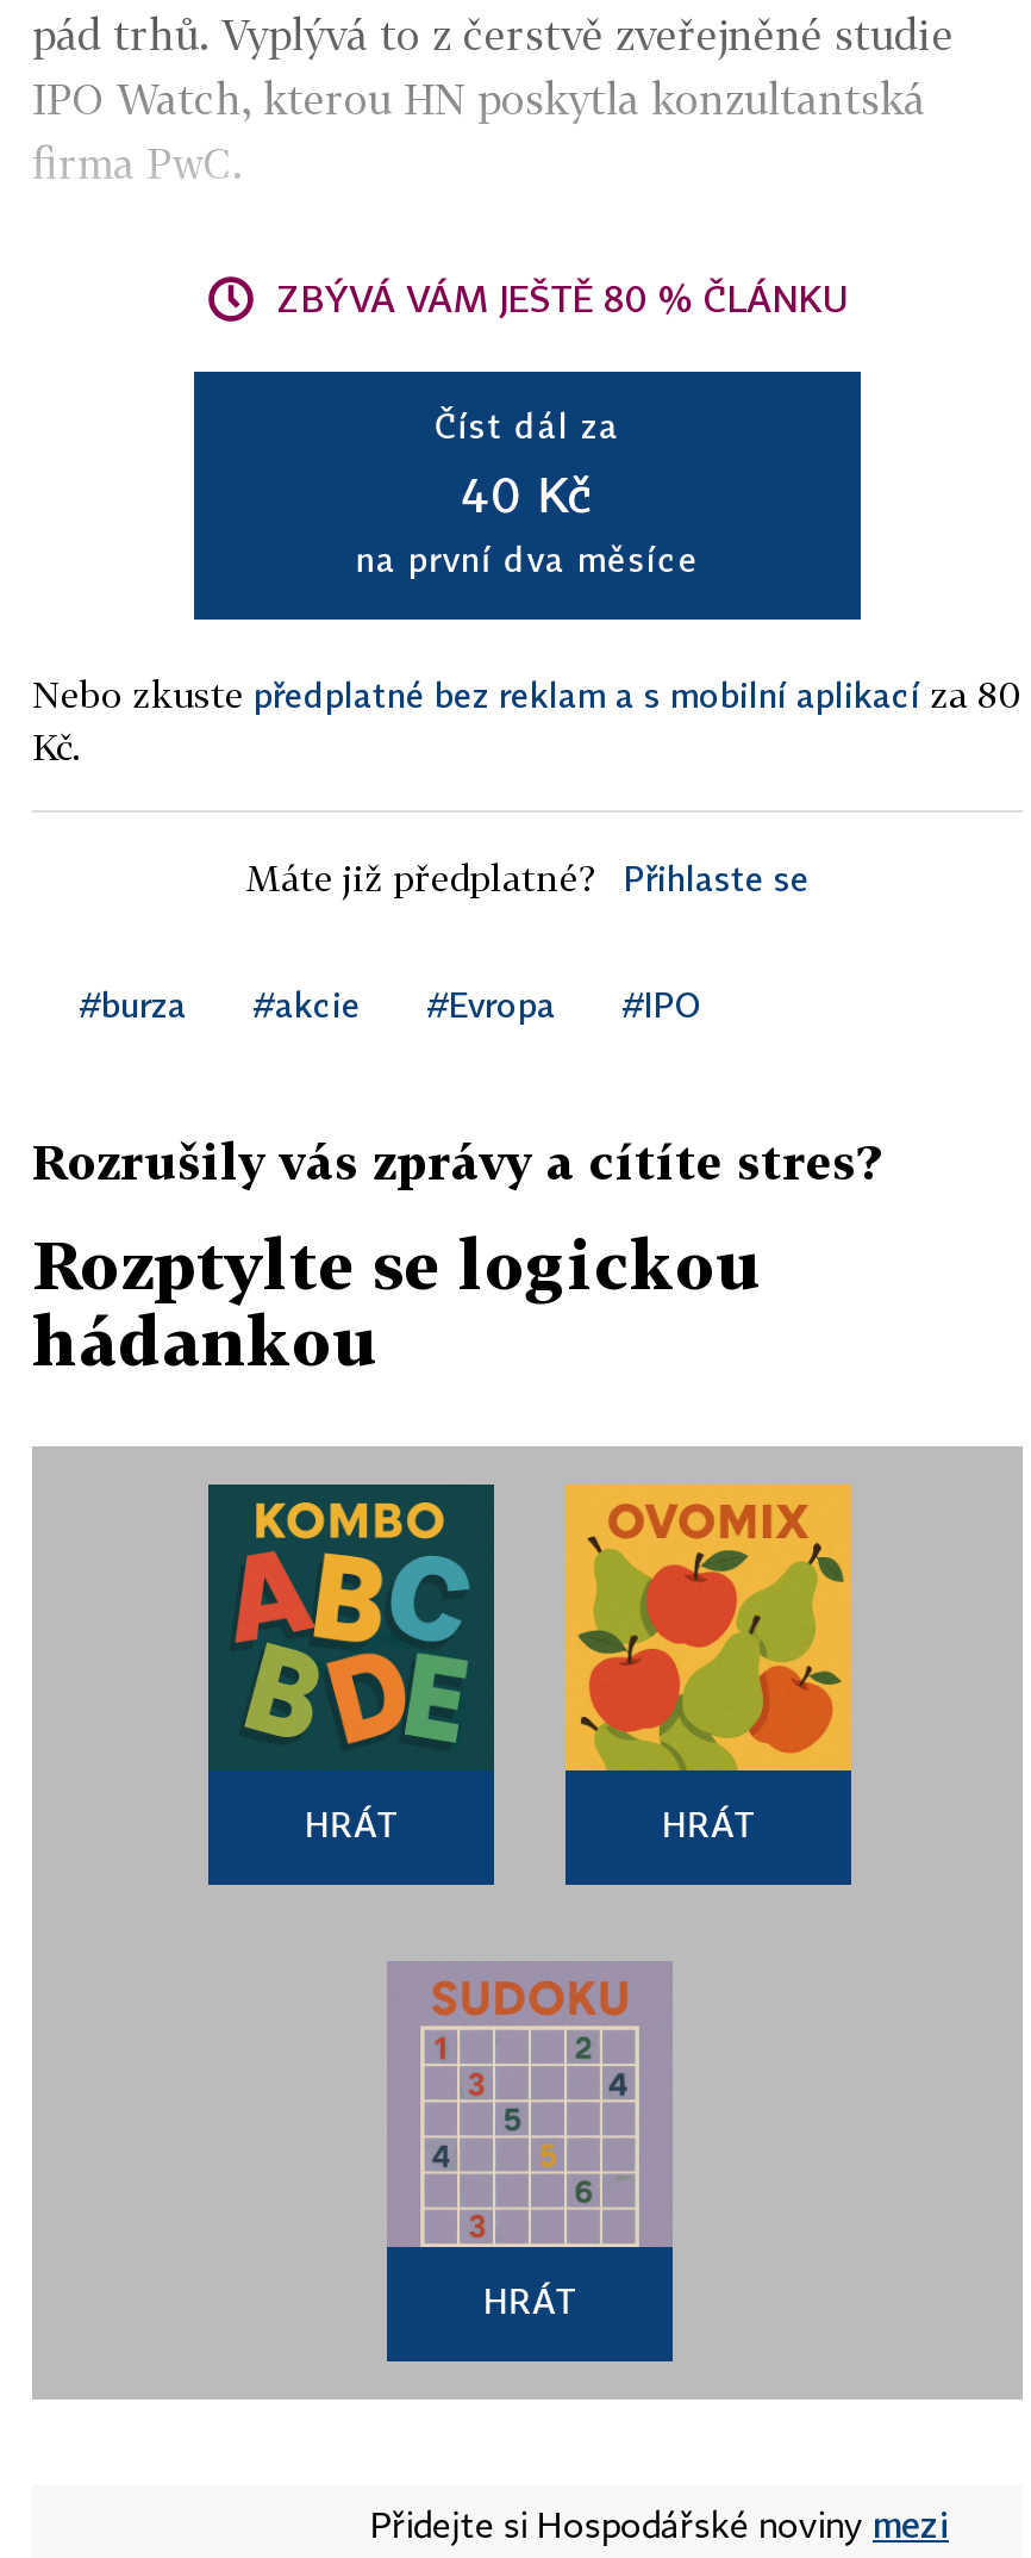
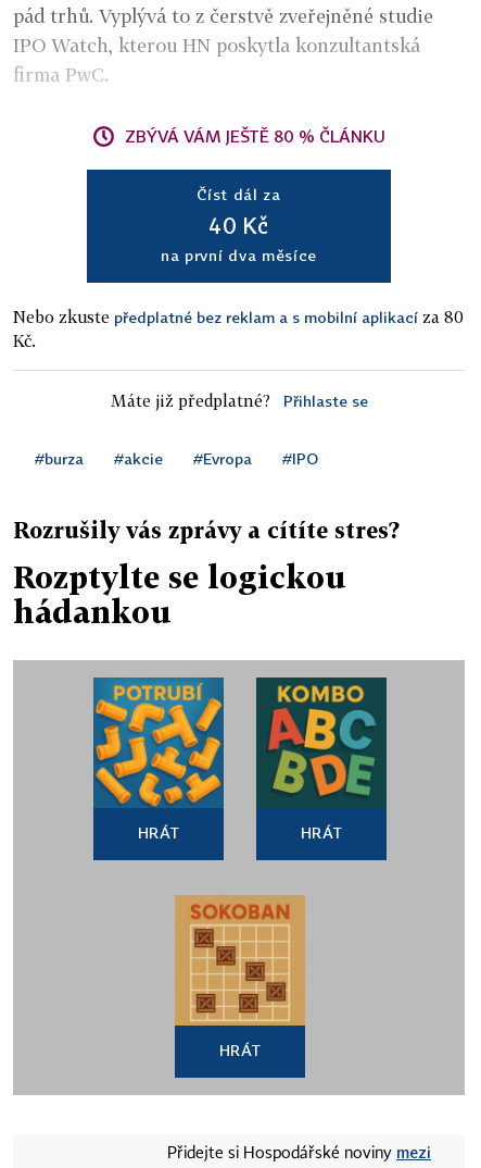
[208,1485,494,1770] [image] -> [93,678,224,808] [image]
[563,1482,854,1773] [image] -> [255,676,388,808] [image]
[389,1963,670,2247] [image] -> [175,895,305,1026] [image]

